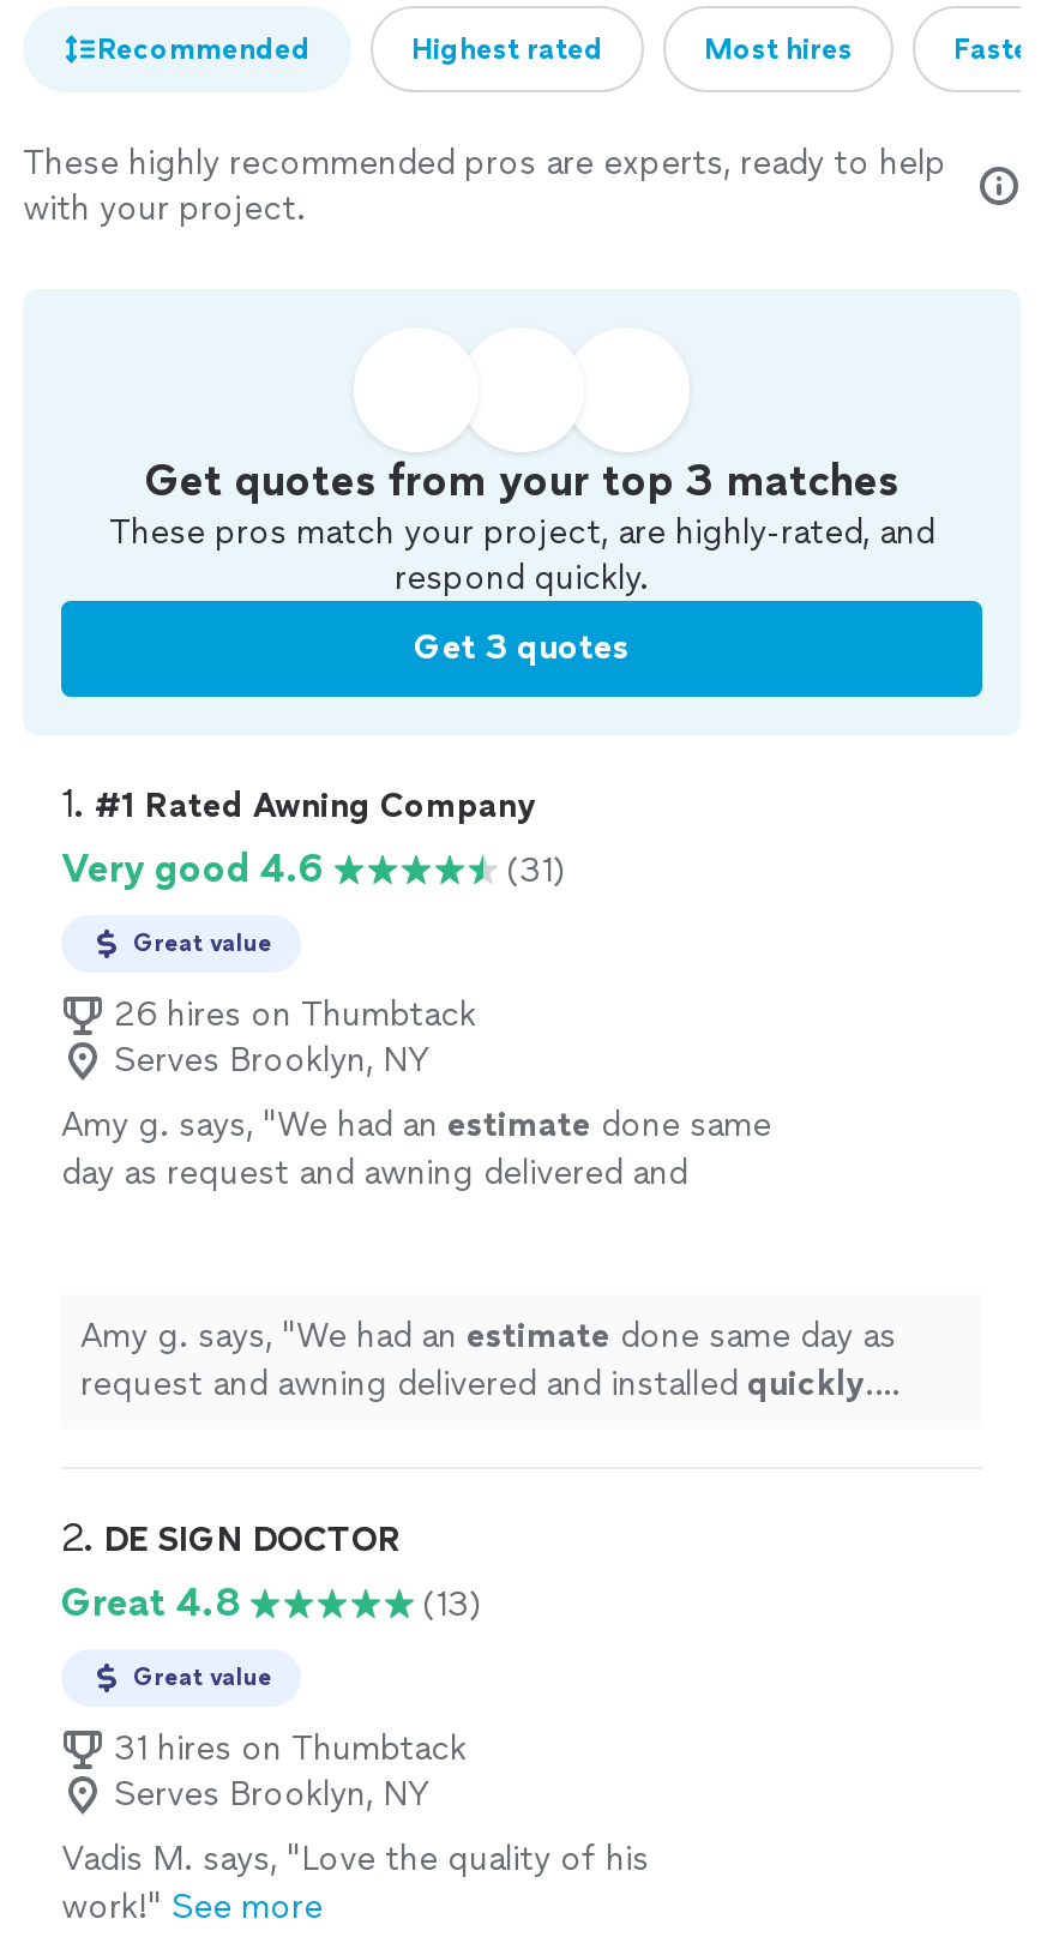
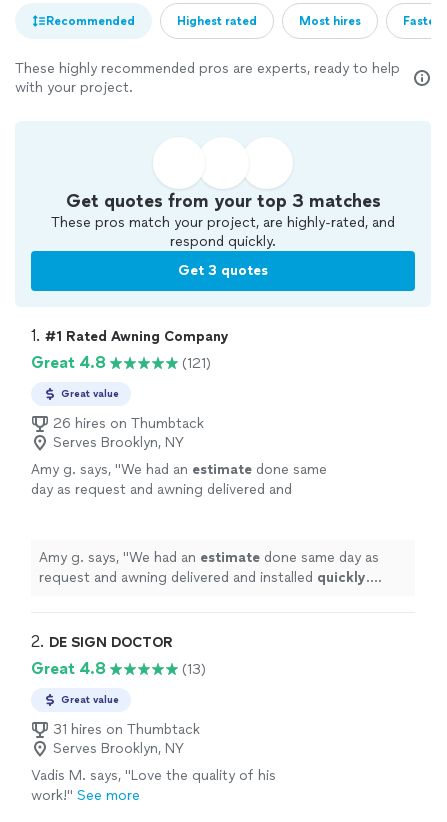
[61,846,565,891] Very good 4.6 | (31) -> [31,353,211,372] Great 4.8 | (121)

